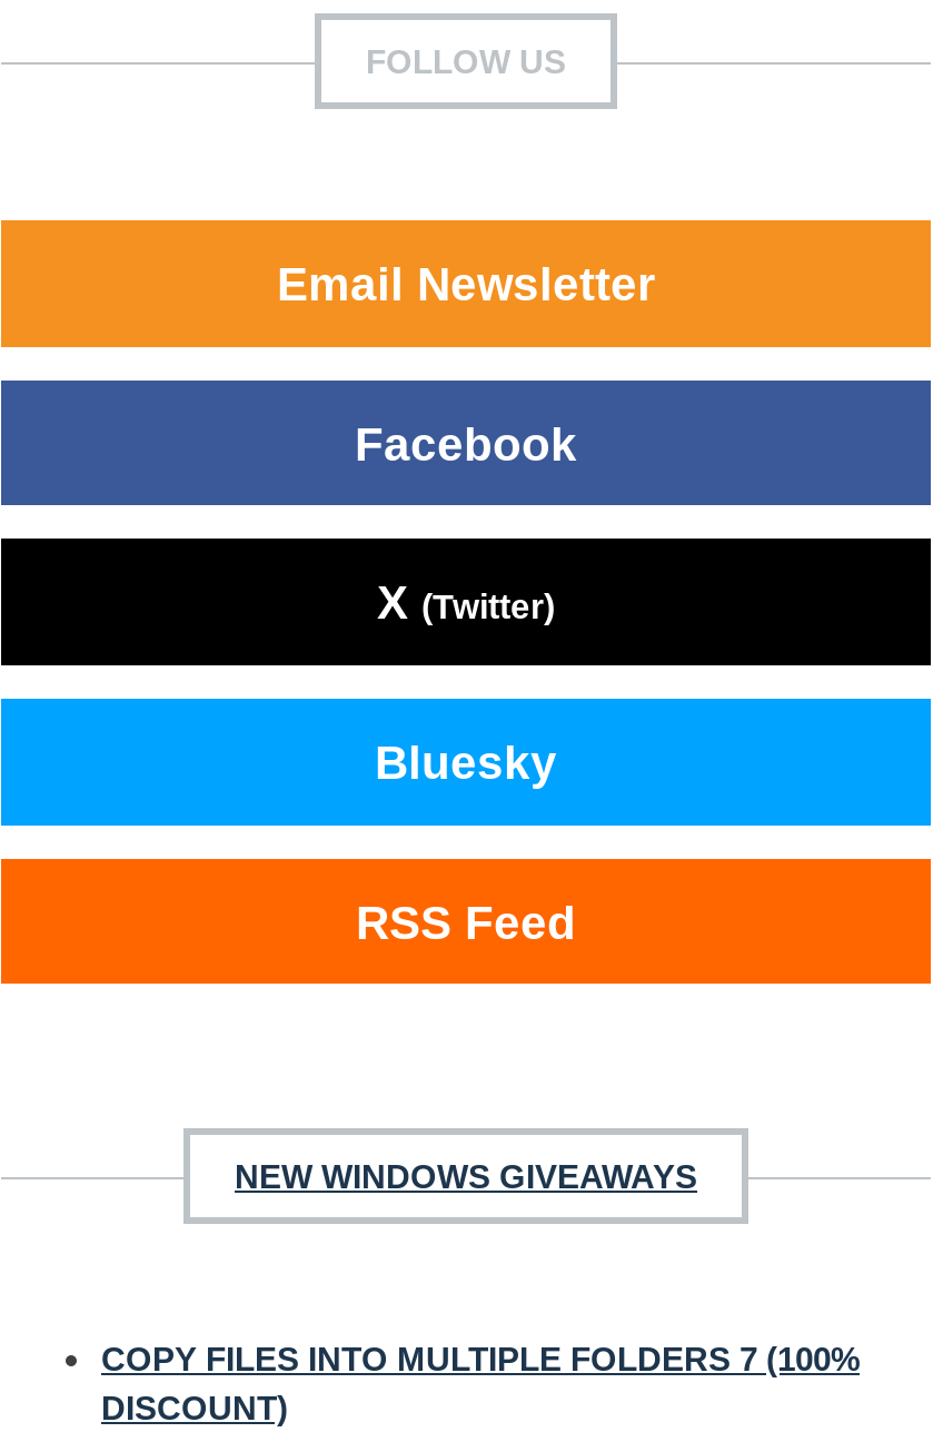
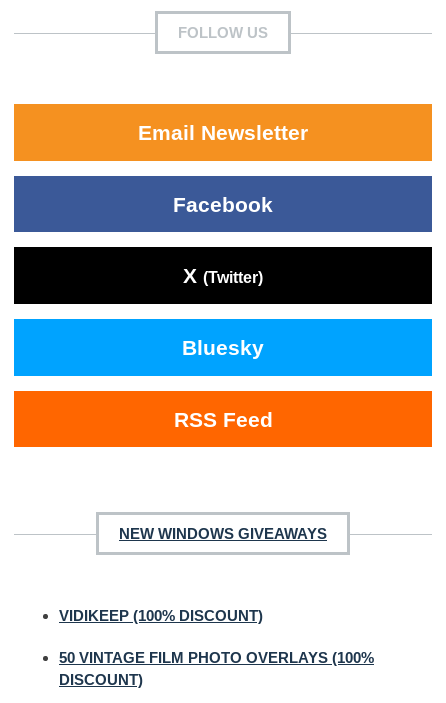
[101,1341,860,1378] COPY FILES INTO MULTIPLE FOLDERS 7 (100% -> [59,607,374,666] VIDIKEEP (100% DISCOUNT) | 50 VINTAGE FILM PHOTO OVERLAYS (100%

